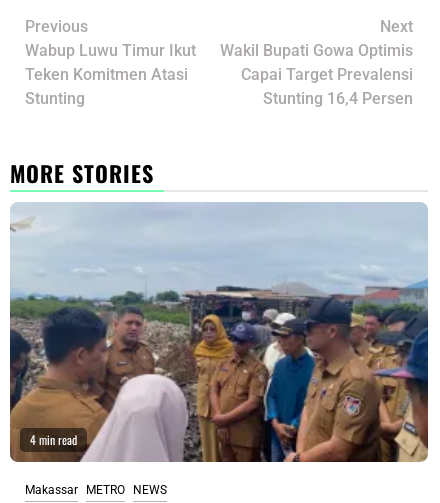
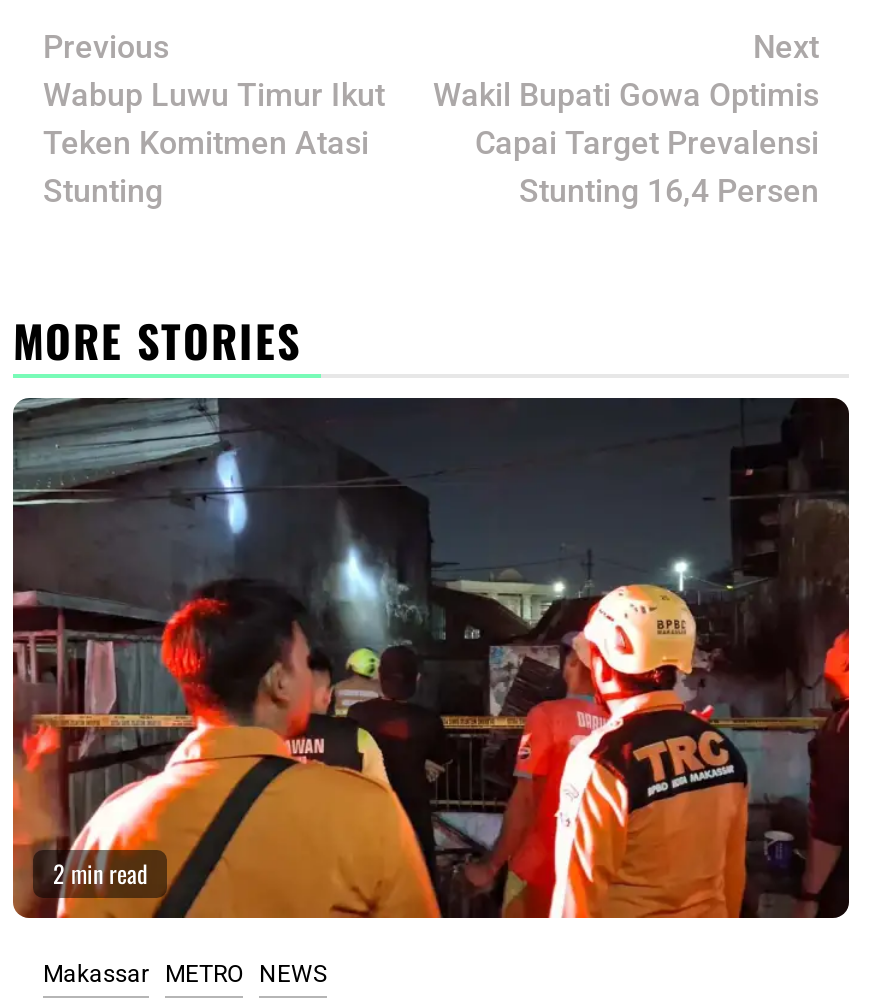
[9,202,429,463] [image] | 4 min read -> [11,396,851,920] [image] | 2 min read

